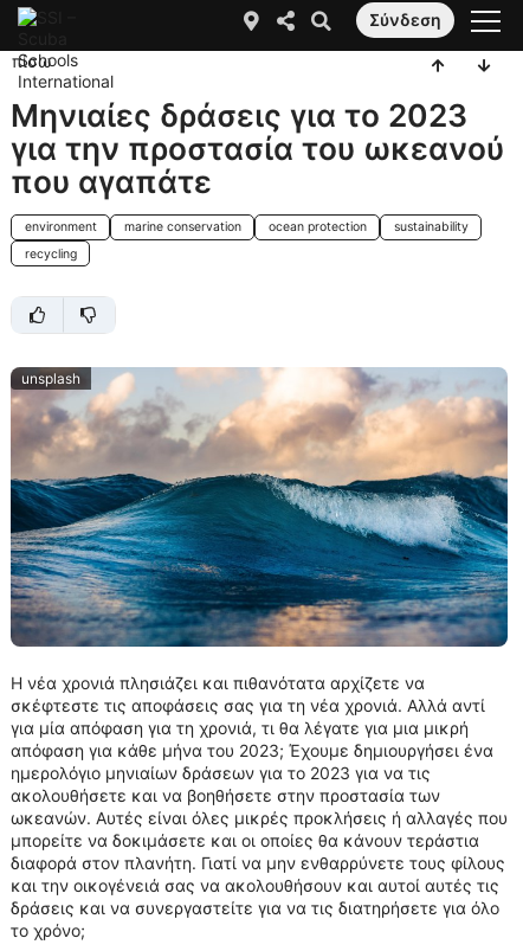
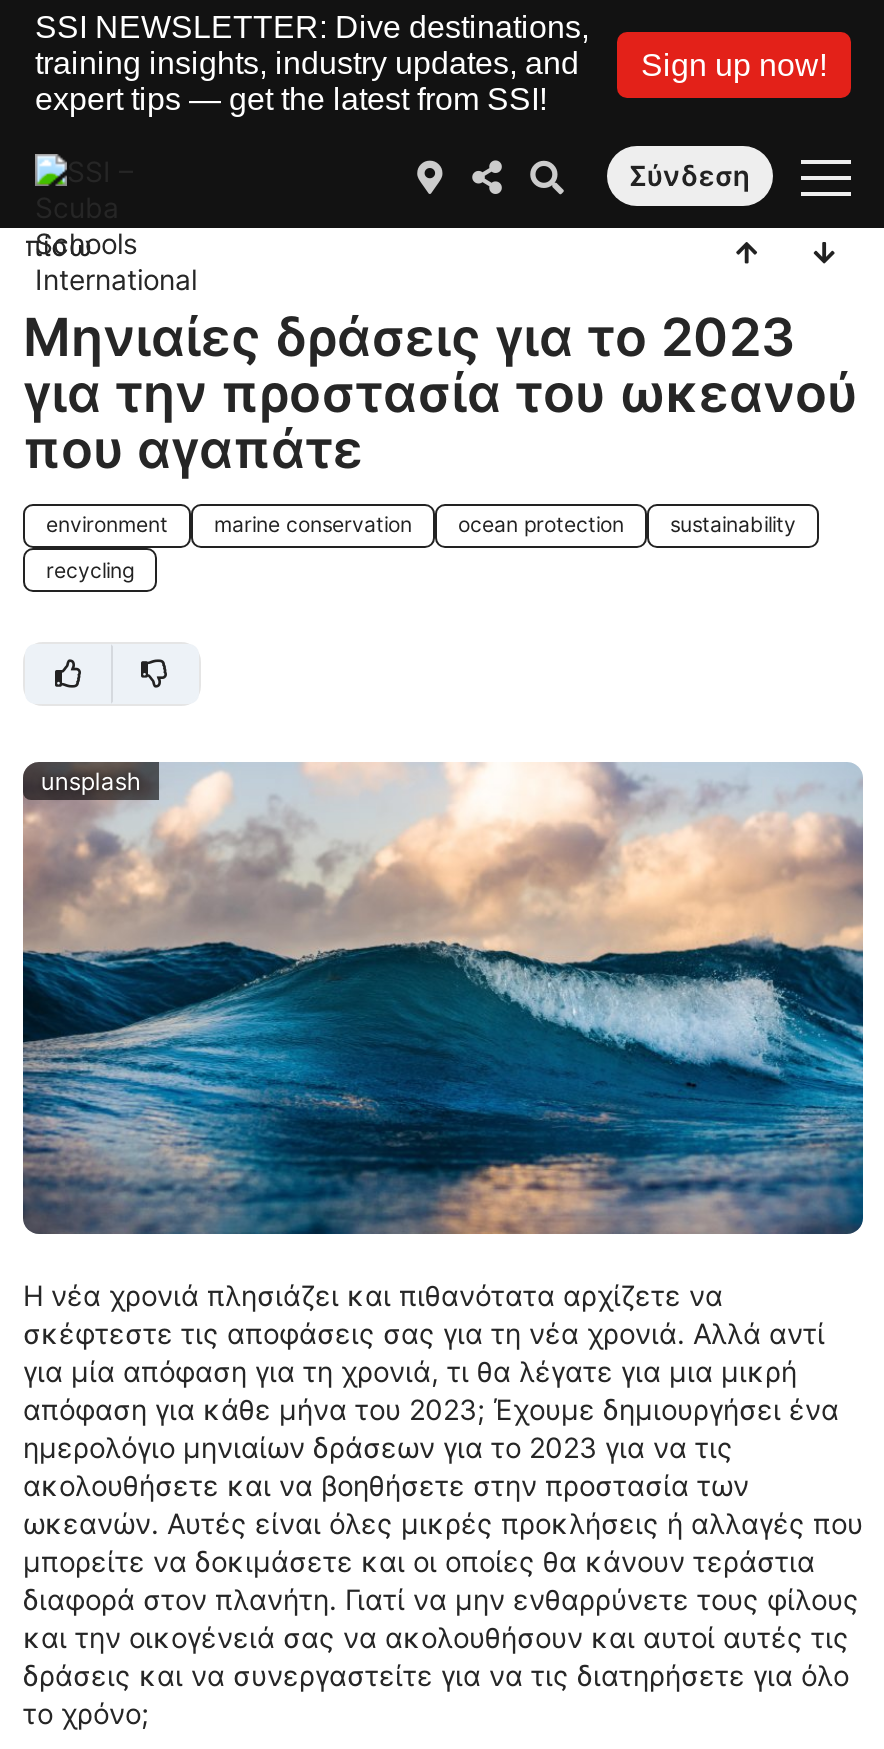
none -> [35,10,589,116] SSI NEWSLETTER: Dive destinations, | training insights, industry updates, and | expert tips — get the latest from SSI!
none -> [641,47,827,81] Sign up now!

